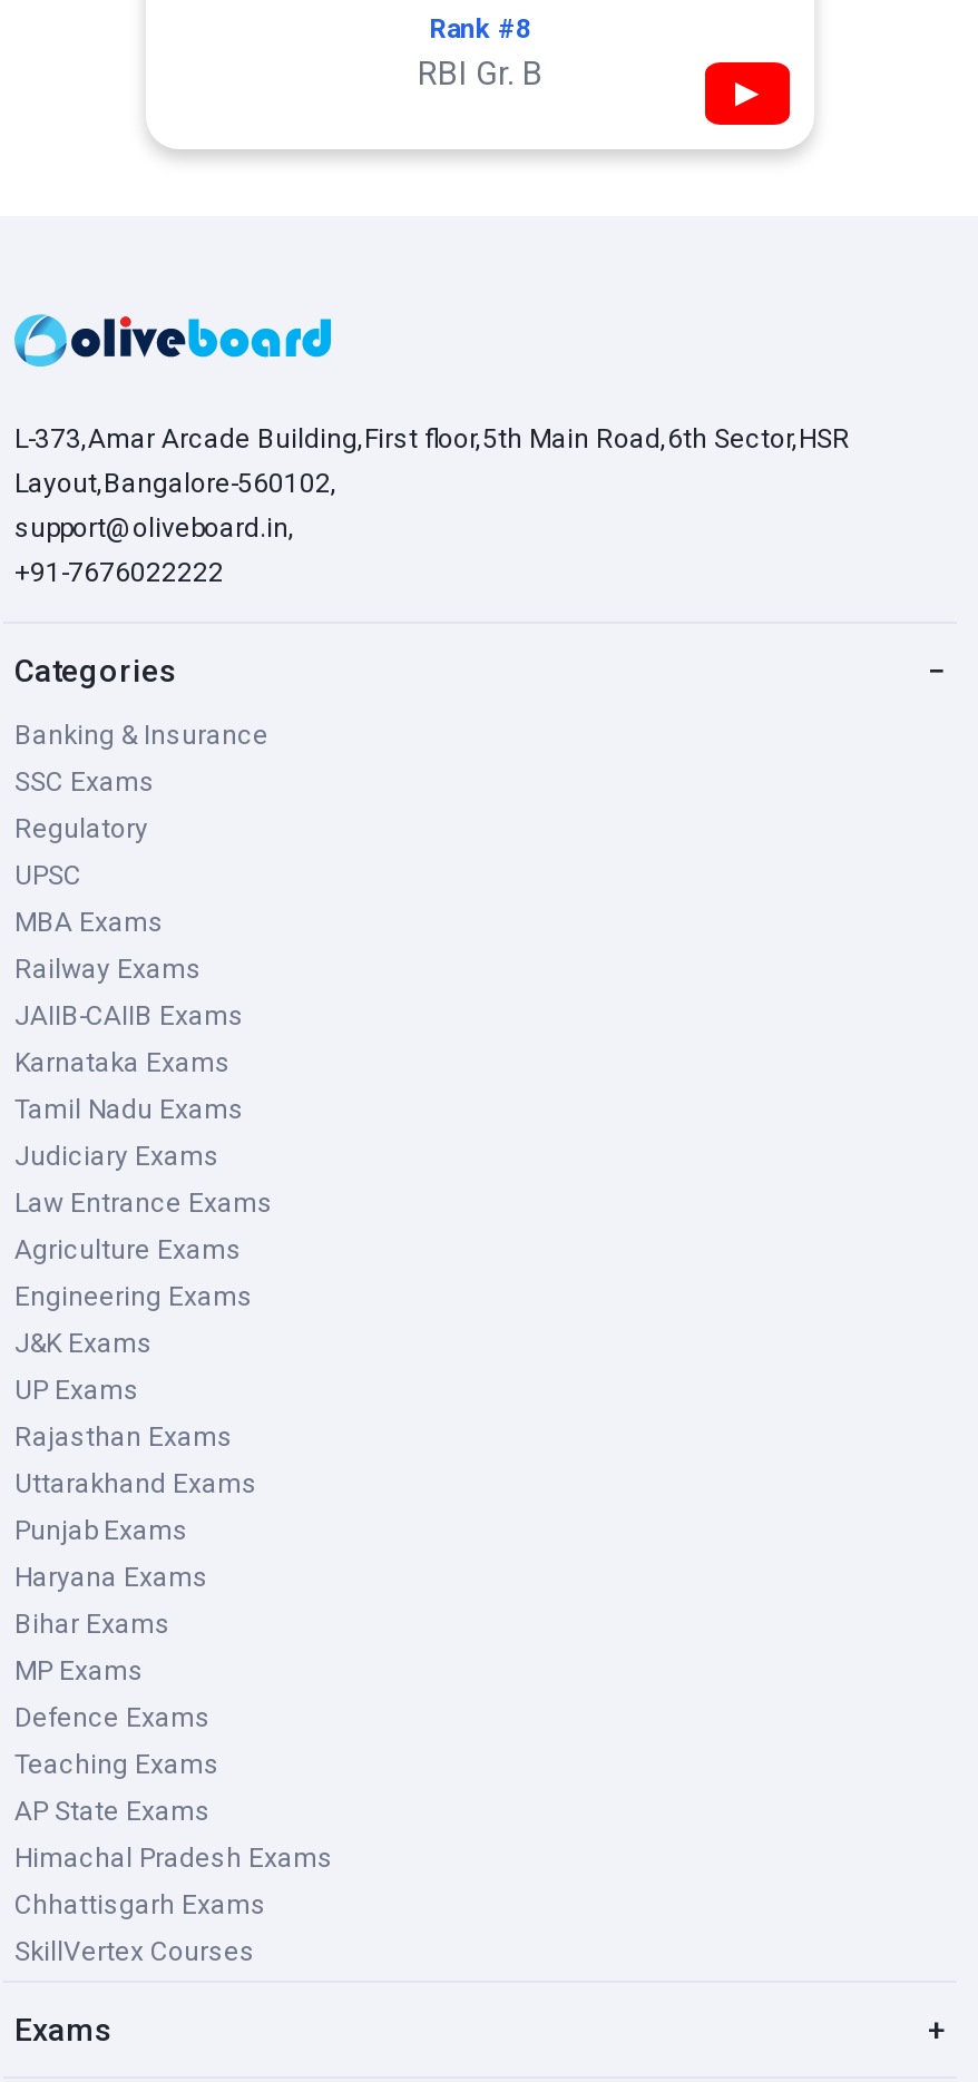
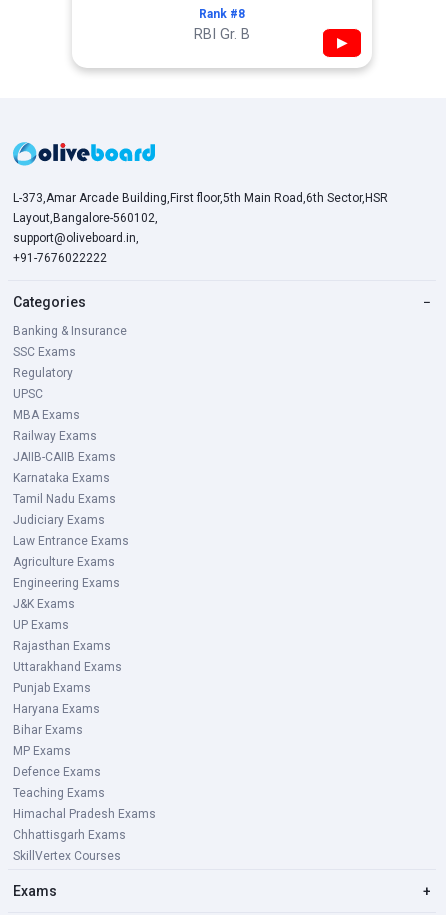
[14,1796,211,1827] AP State Exams -> none

